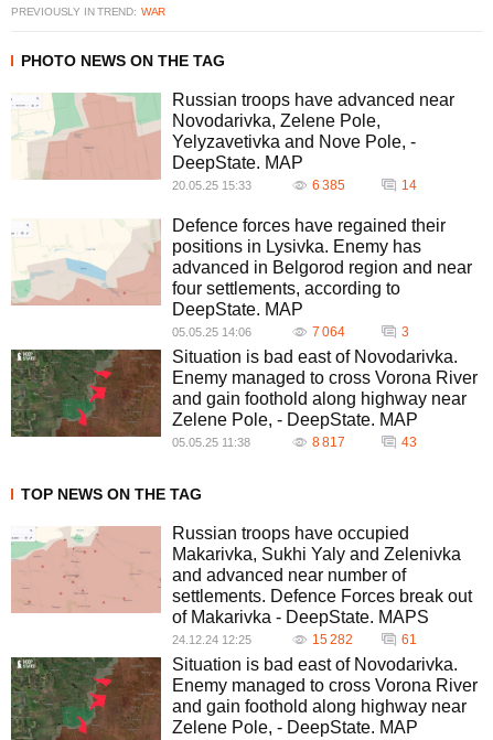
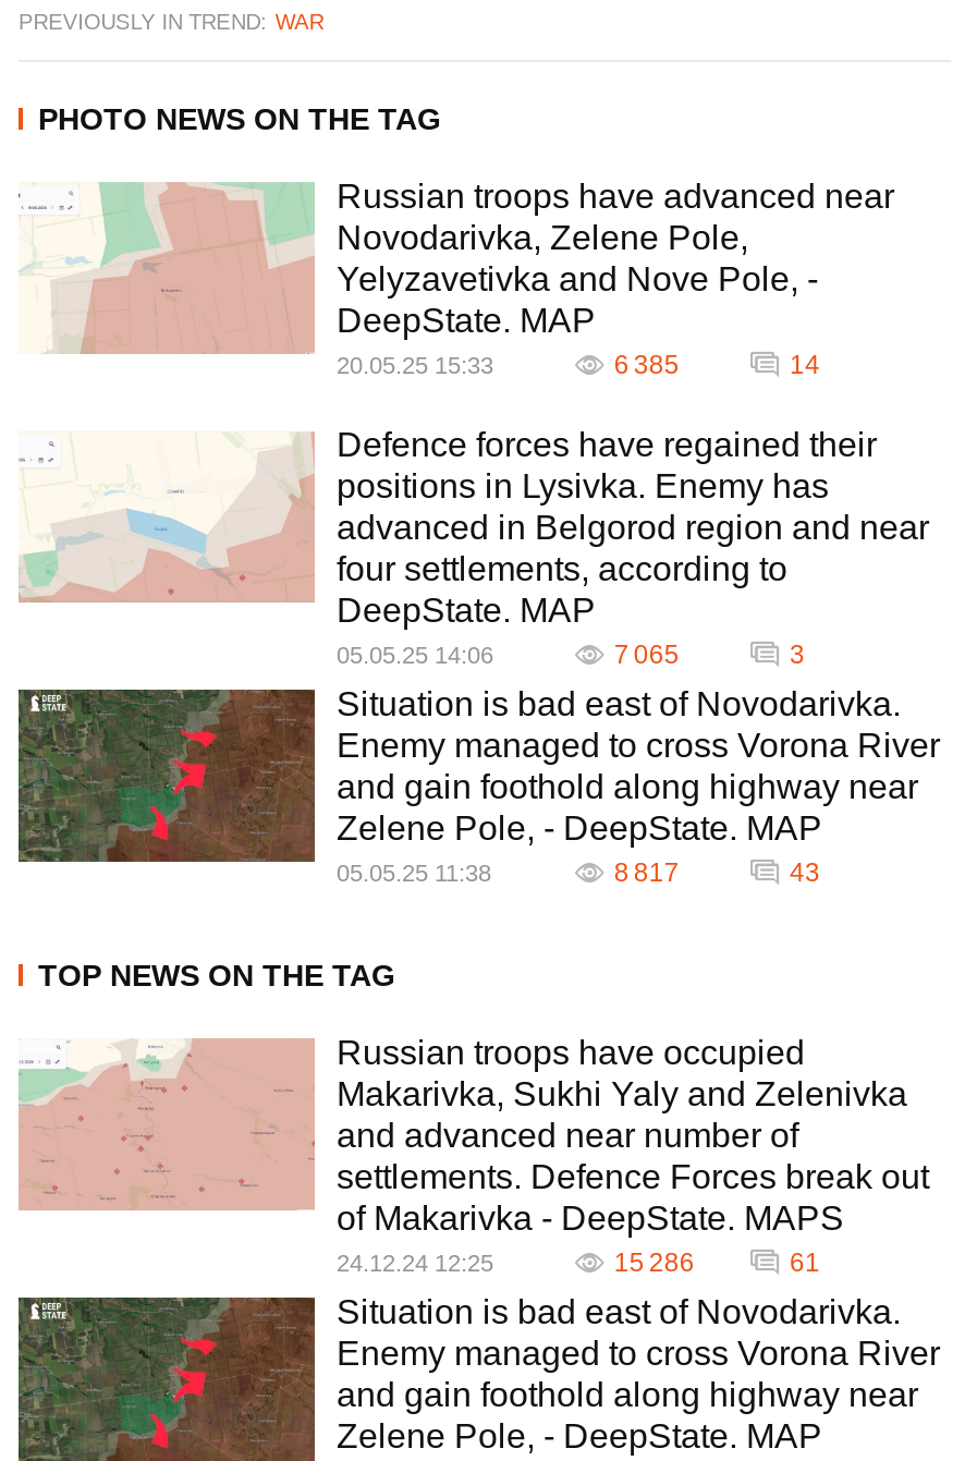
[313,324,346,339] 7 064 -> [614,639,679,670] 7 065
[313,632,353,647] 15 282 -> [614,1247,695,1278] 15 286

